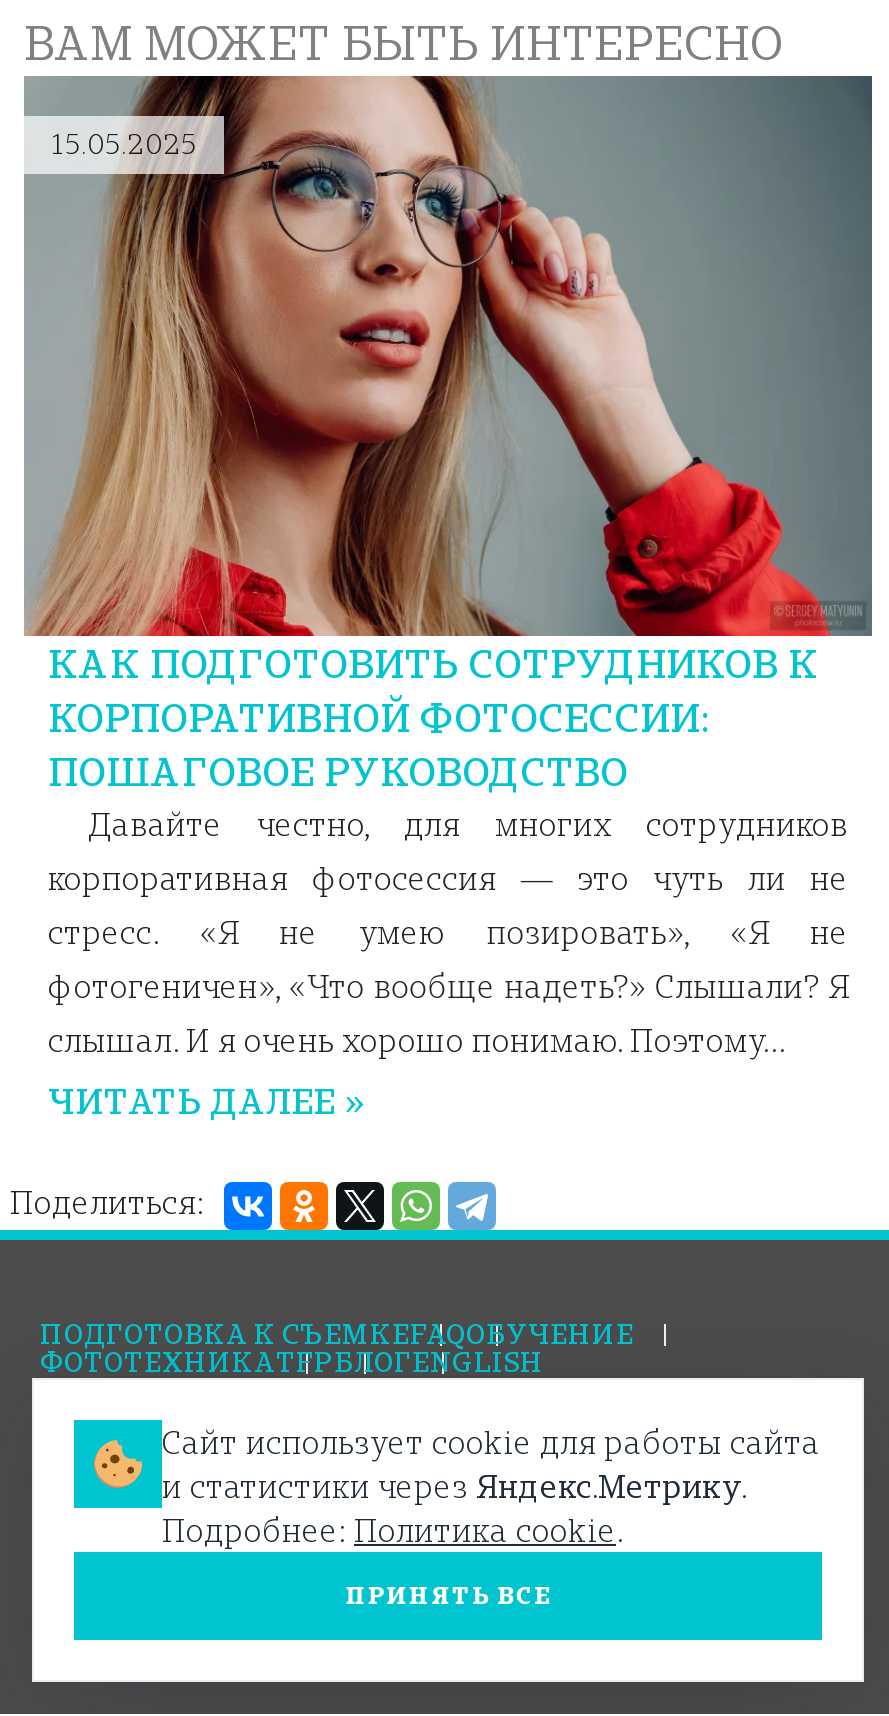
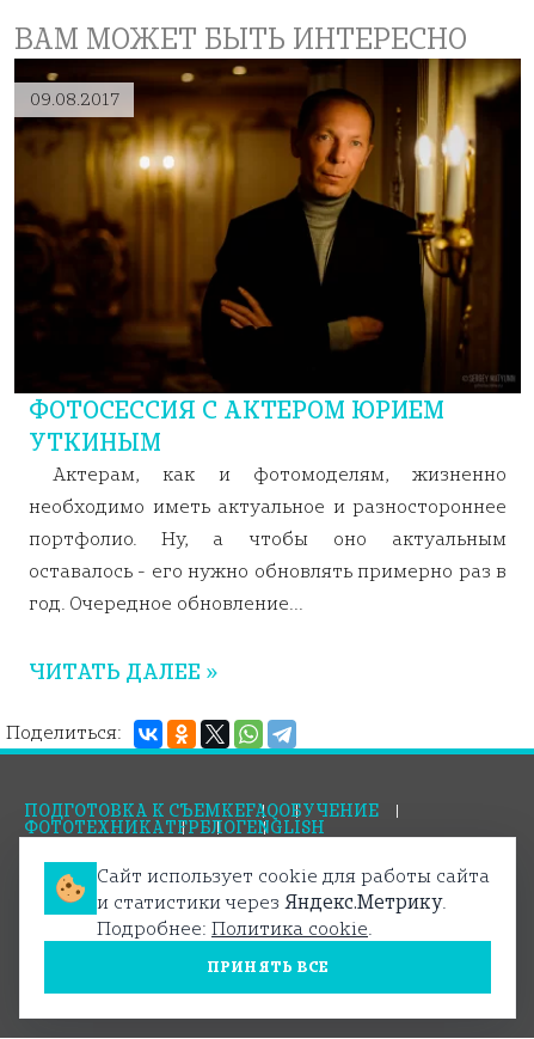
[26,74,874,638] [image] | 15.05.2025 -> [14,57,522,395] [image] | 09.08.2017
[48,637,848,1059] КАК ПОДГОТОВИТЬ СОТРУДНИКОВ К | КОРПОРАТИВНОЙ ФОТОСЕССИИ: | ПОШАГОВОЕ РУКОВОДСТВО | Давайте честно, для многих сотрудников | корпоративная фотосессия — это чуть ли не | стресс. «Я не умею позировать», «Я не | фотогеничен», «Что вообще надеть?» Слышали? Я | слышал. И я очень хорошо понимаю. Поэтому... -> [29,394,507,614] ФОТОСЕССИЯ С АКТЕРОМ ЮРИЕМ | УТКИНЫМ | Актерам, как и фотомоделям, жизненно | необходимо иметь актуальное и разностороннее | портфолио. Ну, а чтобы оно актуальным | оставалось - его нужно обновлять примерно раз в | год. Очередное обновление...

